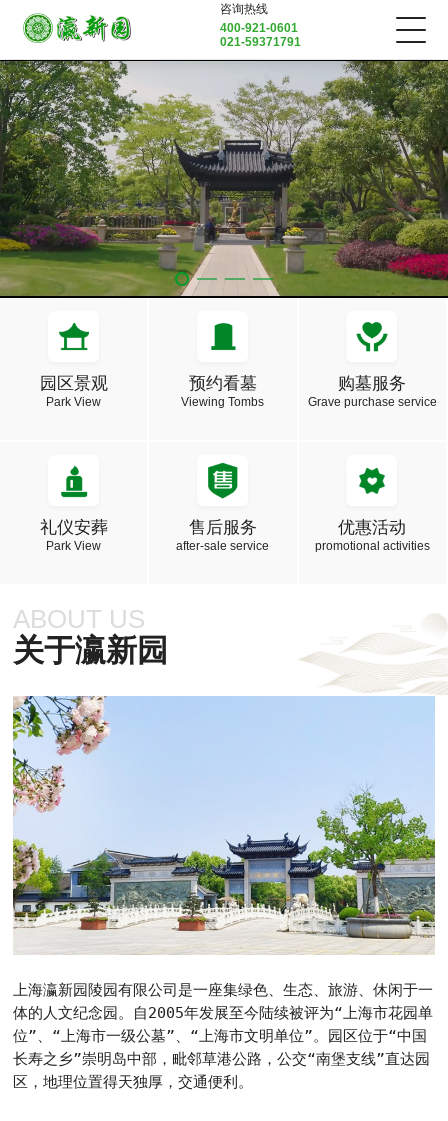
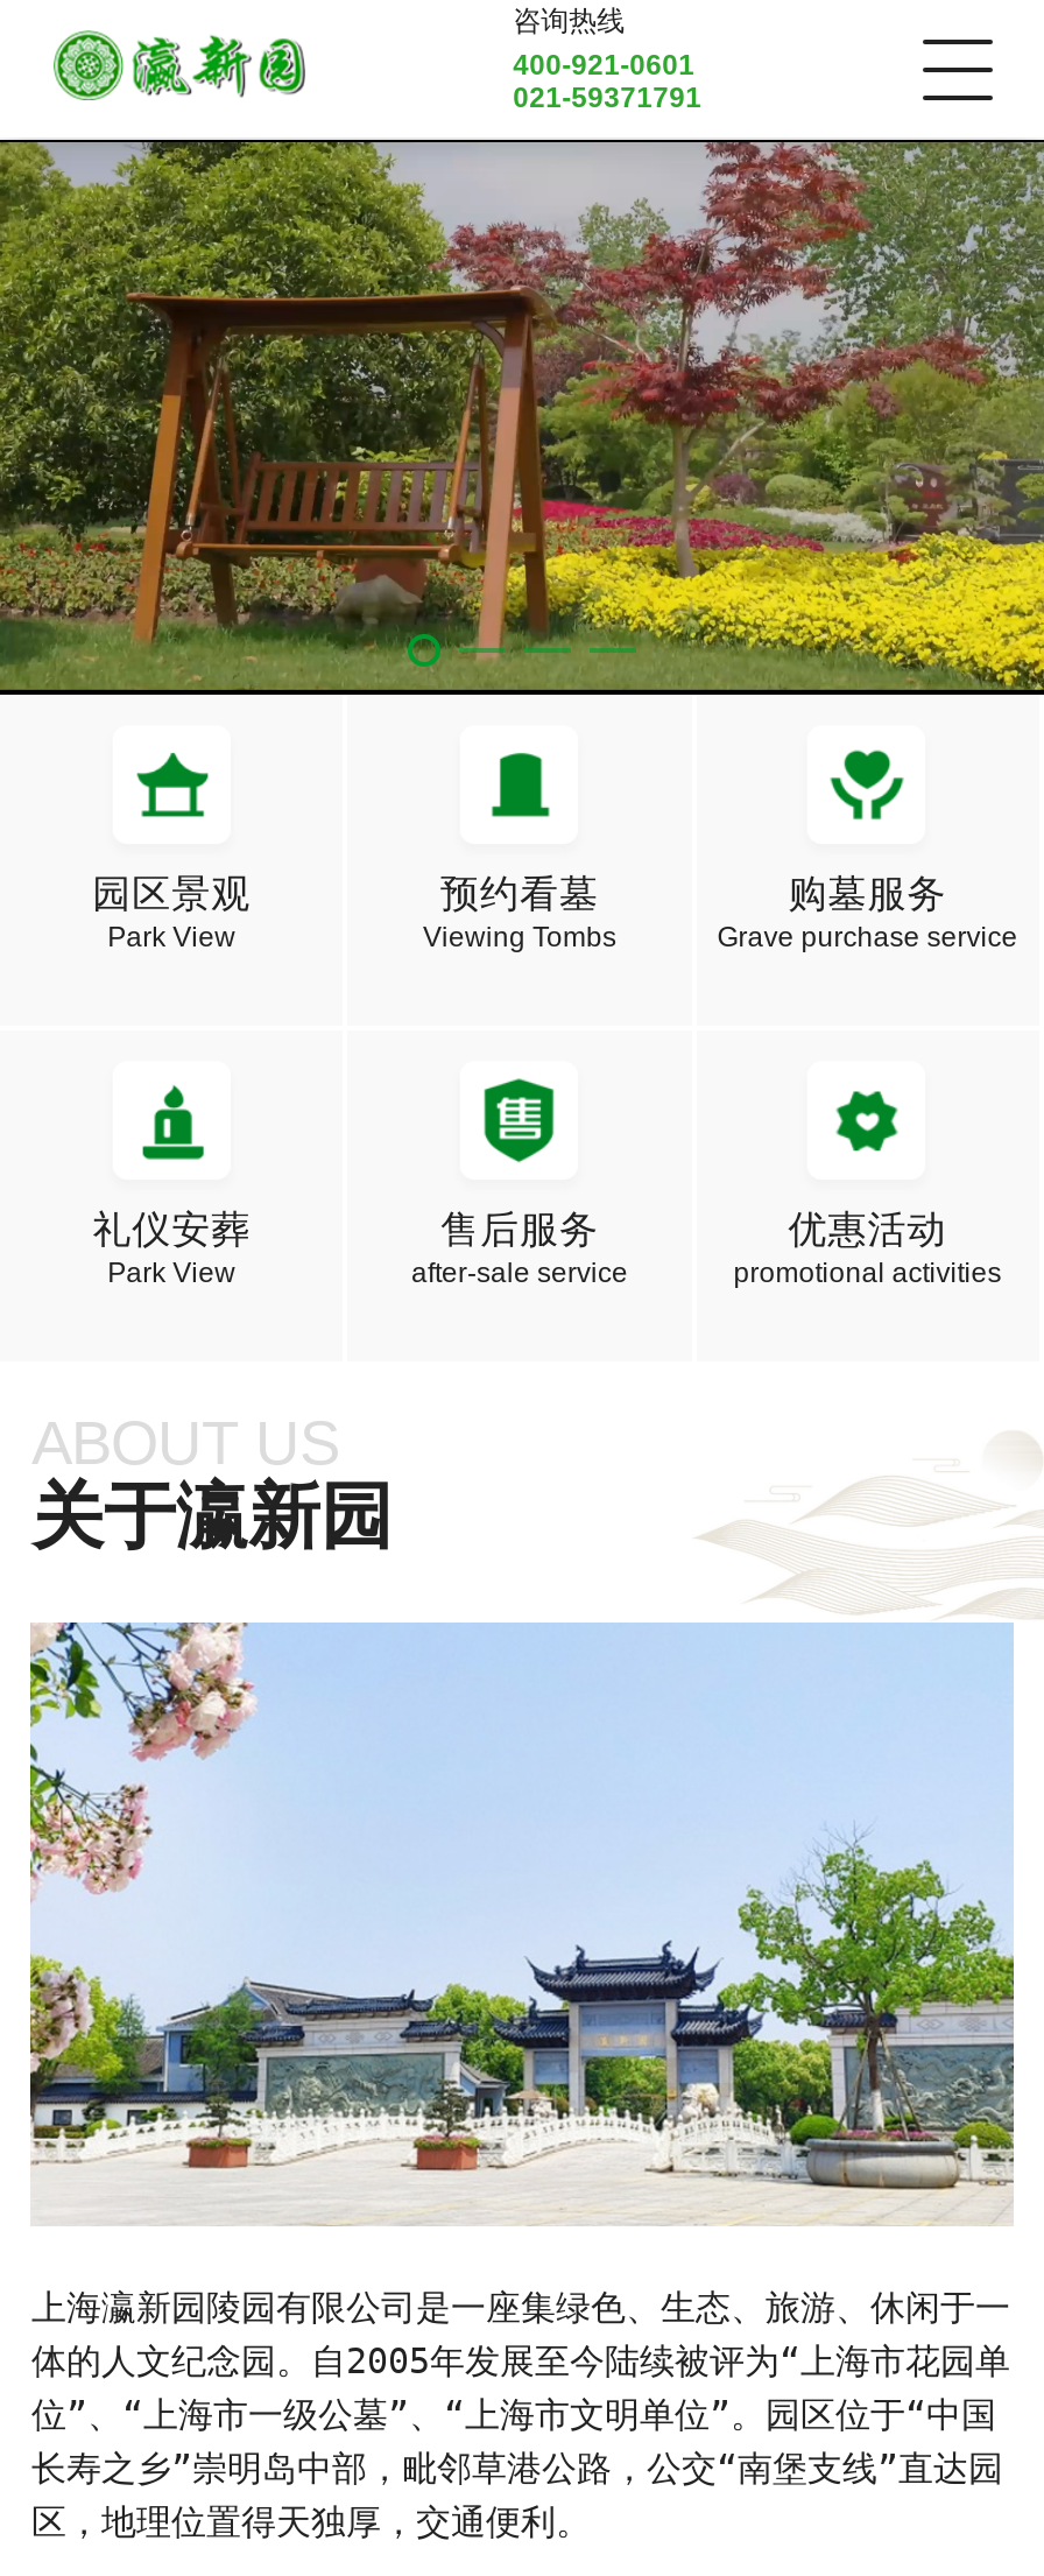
[3,60,445,296] [image] -> [7,140,1037,692] [image]

